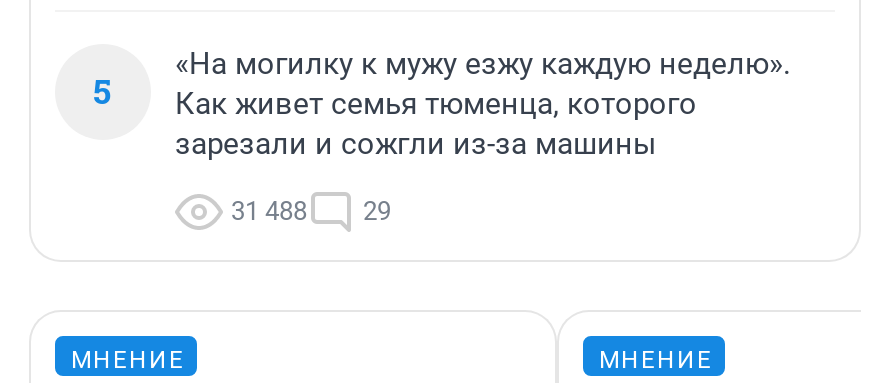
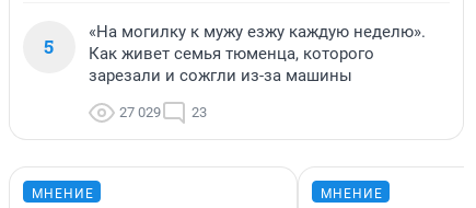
[231,196,307,226] 31 488 -> [119,104,161,121] 27 029
[363,196,391,226] 29 -> [191,104,207,121] 23

